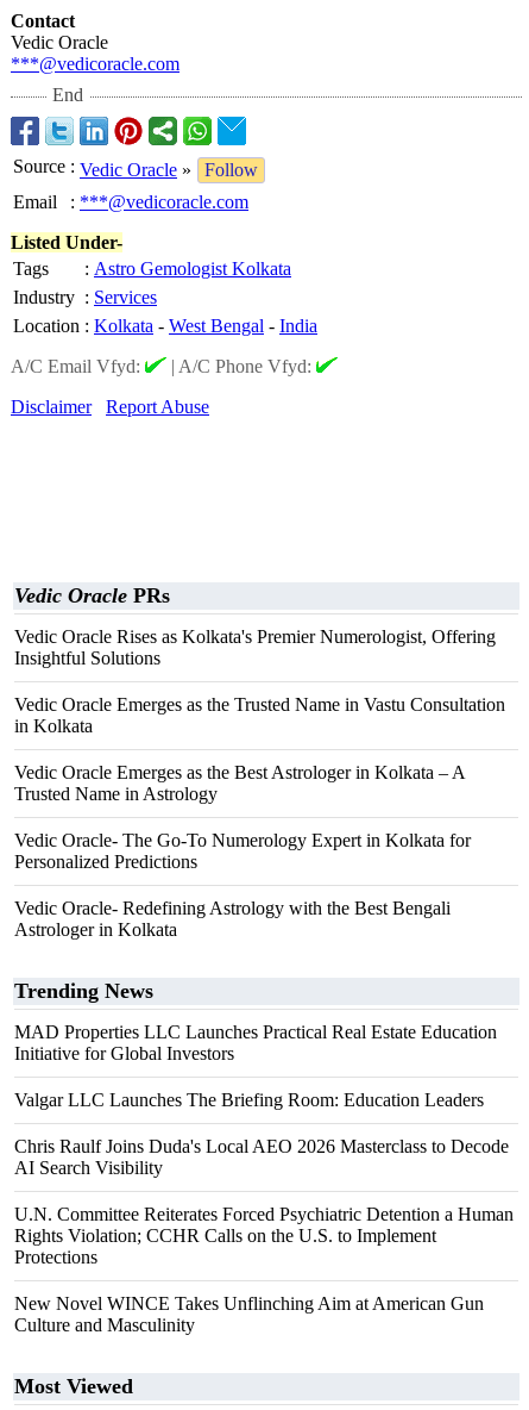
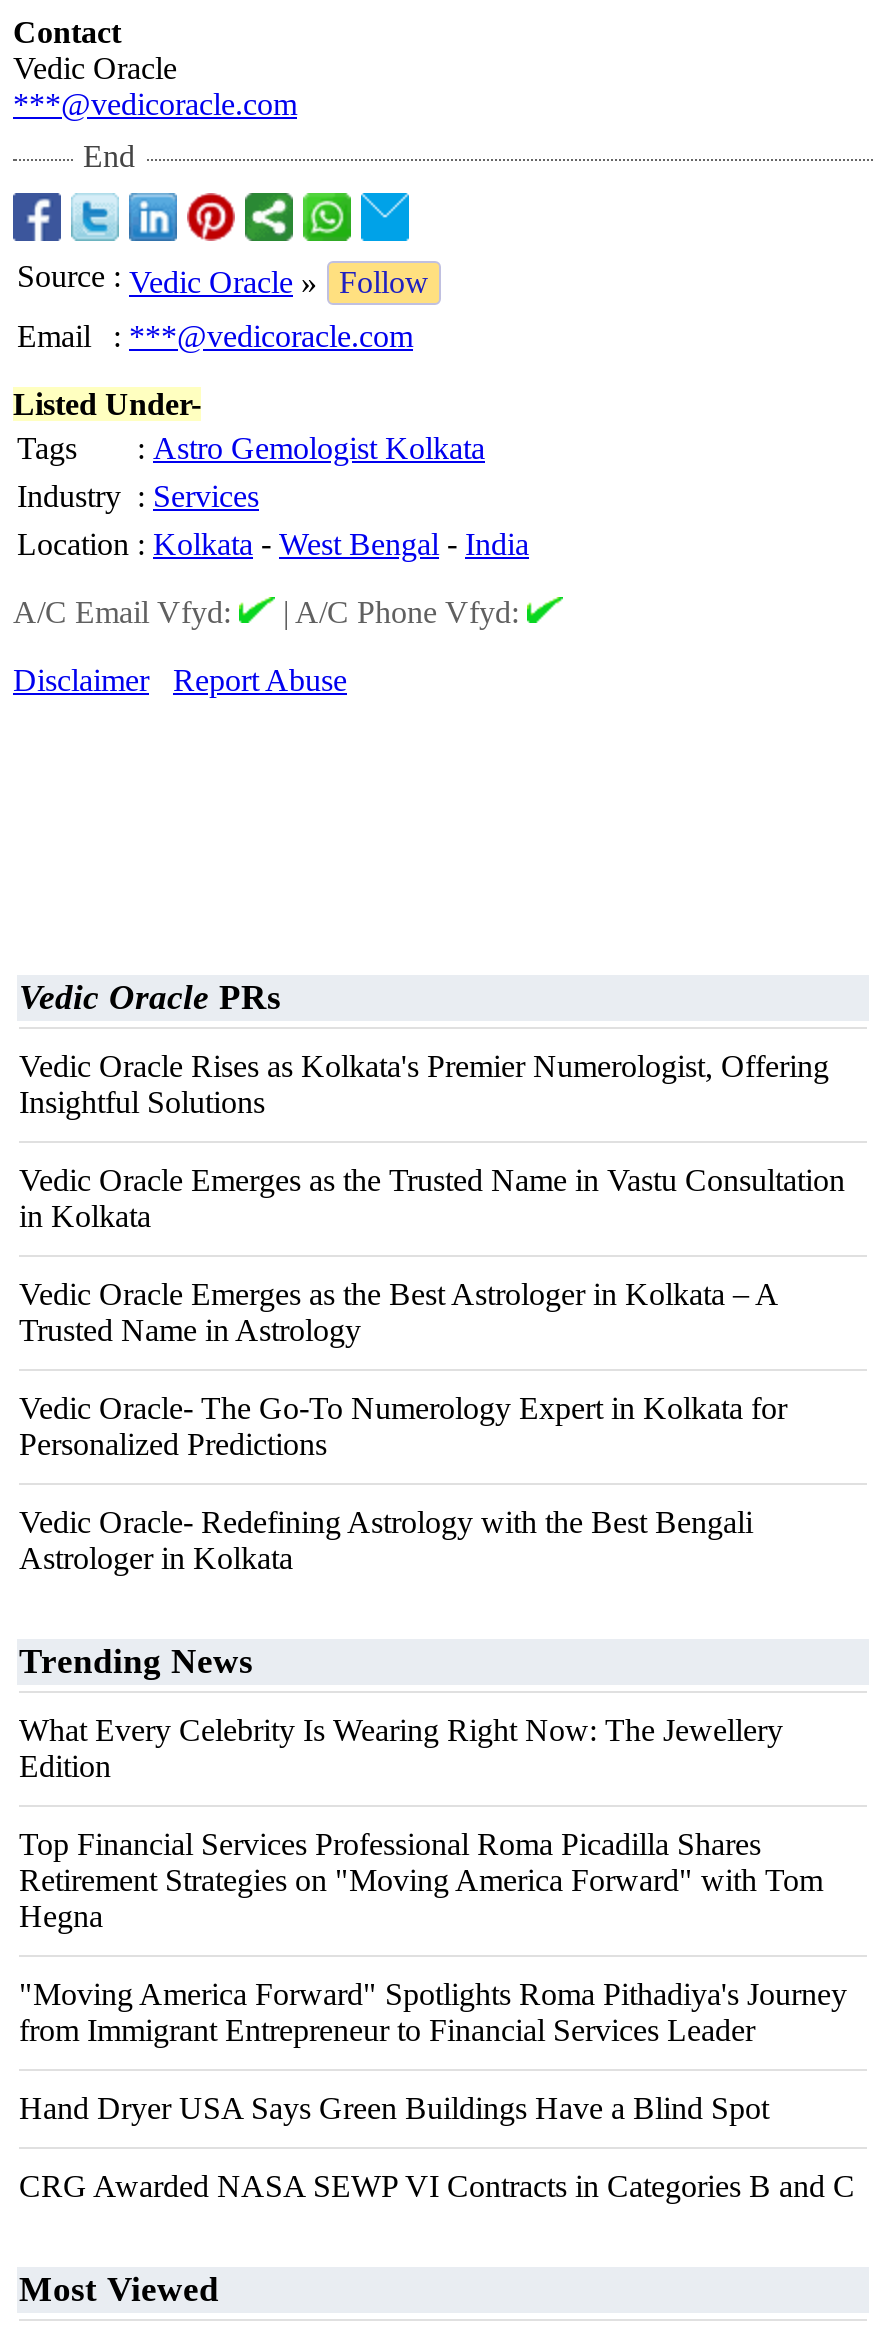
[14,1022,497,1063] MAD Properties LLC Launches Practical Real Estate Education | Initiative for Global Investors -> [19,1713,783,1783] What Every Celebrity Is Wearing Right Now: The Jewellery | Edition
[14,1090,484,1110] Valgar LLC Launches The Briefing Room: Education Leaders -> [19,1827,823,1933] Top Financial Services Professional Roma Picadilla Shares | Retirement Strategies on "Moving America Forward" with Tom | Hegna
[14,1136,509,1178] Chris Raulf Joins Duda's Local AEO 2026 Masterclass to Decode | AI Search Visibility -> [19,1977,847,2047] "Moving America Forward" Spotlights Roma Pithadiya's Journey | from Immigrant Entrepreneur to Financial Services Leader
[14,1204,514,1267] U.N. Committee Reiterates Forced Psychiatric Detention a Human | Rights Violation; CCHR Calls on the U.S. to Implement | Protections -> [19,2091,769,2125] Hand Dryer USA Says Green Buildings Have a Blind Spot
[14,1293,484,1335] New Novel WINCE Takes Unflinching Aim at American Gun | Culture and Masculinity -> [19,2169,855,2203] CRG Awarded NASA SEWP VI Contracts in Categories B and C

